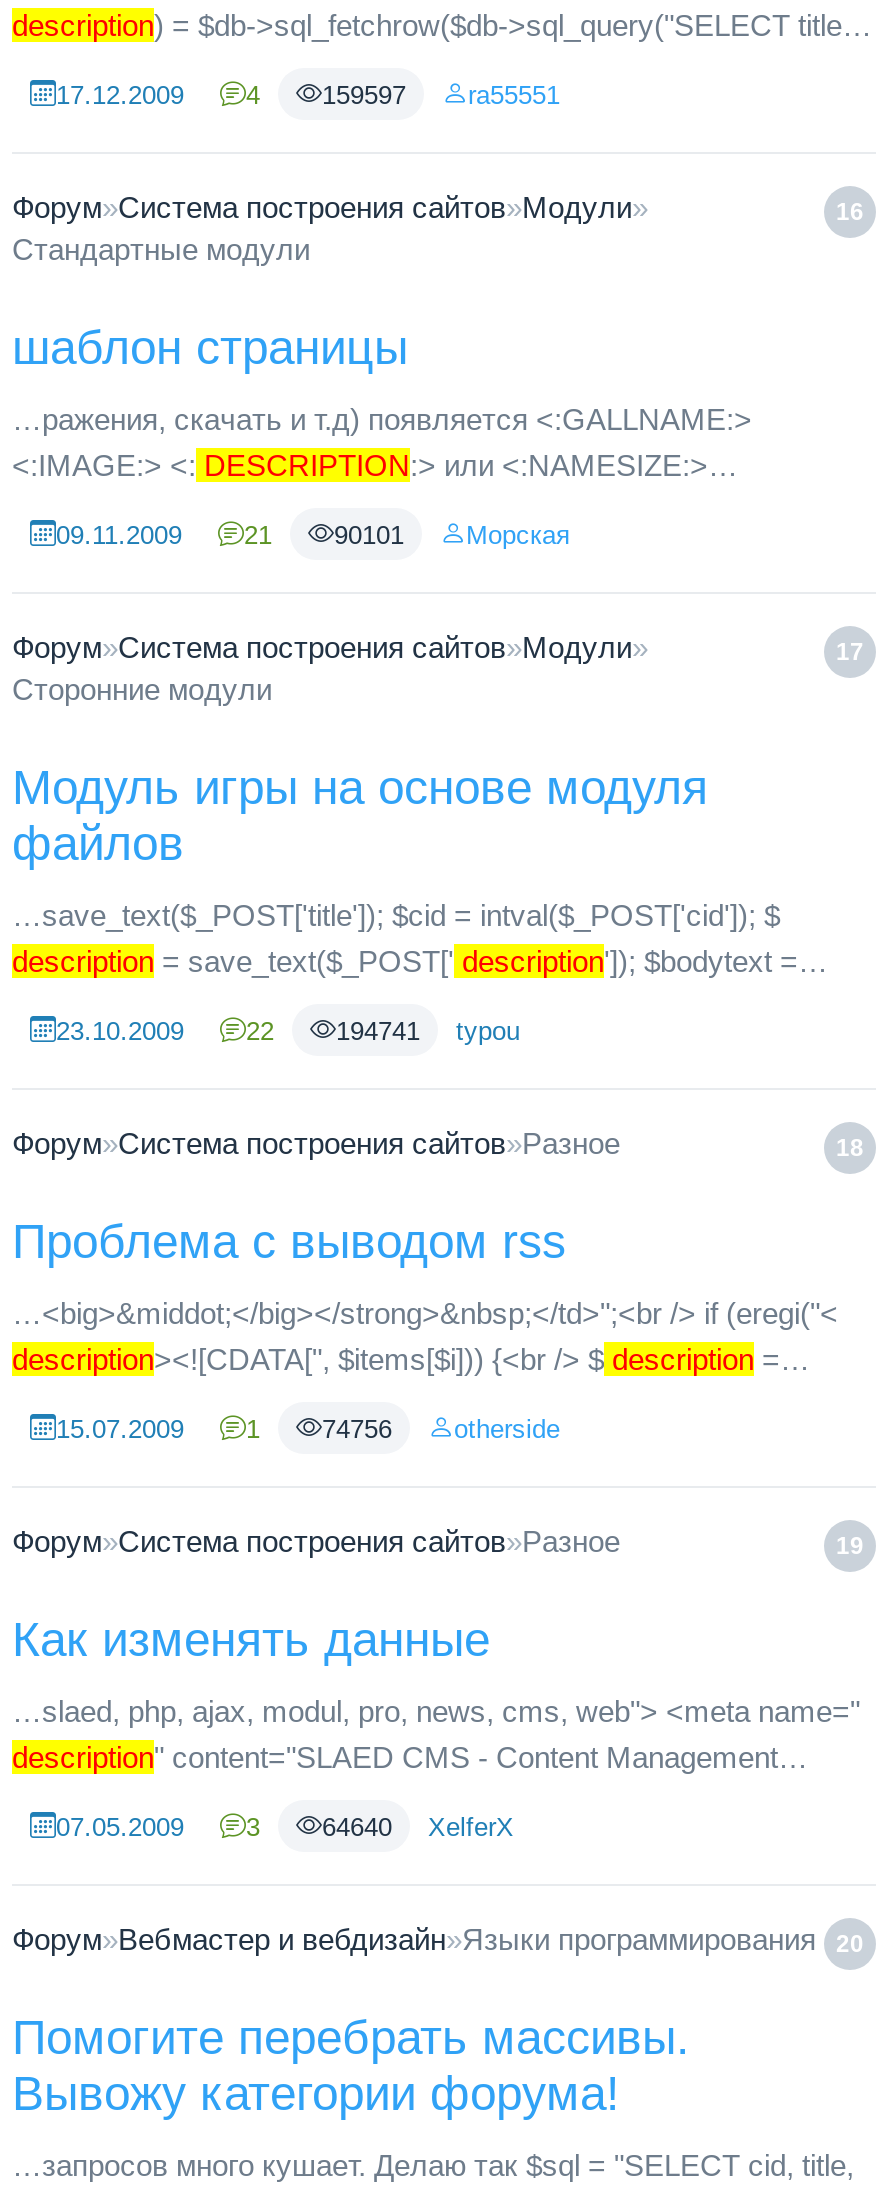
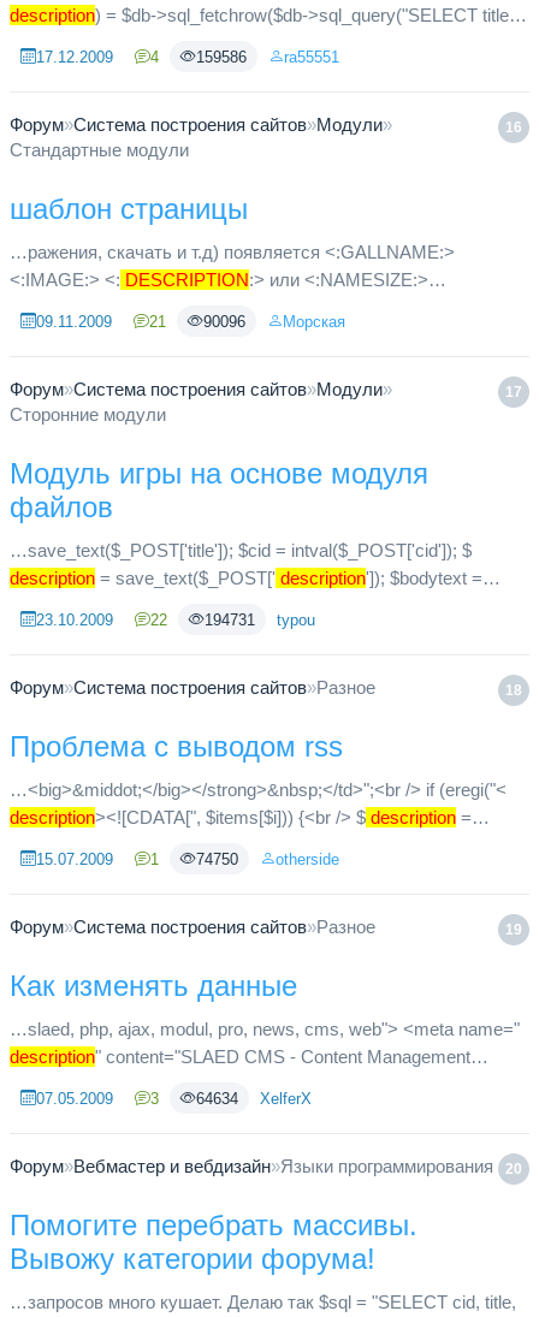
[322,79,406,109] 159597 -> [196,48,247,66] 159586
[334,519,404,549] 90101 -> [203,312,245,330] 90096
[336,1015,520,1045] 194741 typou -> [205,610,315,628] 194731 typou
[322,1413,392,1443] 74756 -> [196,850,238,868] 74750
[322,1811,514,1841] 64640 XelferX -> [196,1089,312,1107] 64634 XelferX

